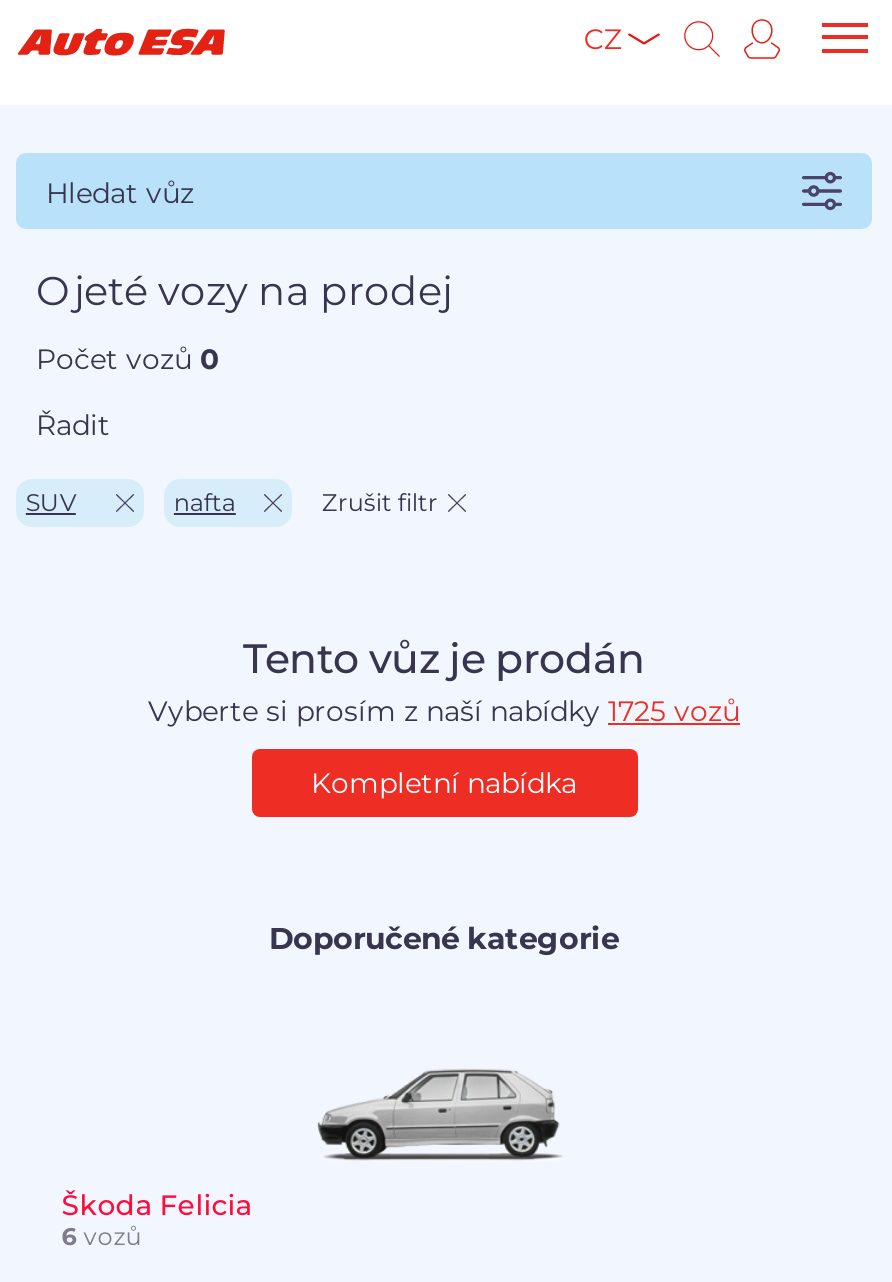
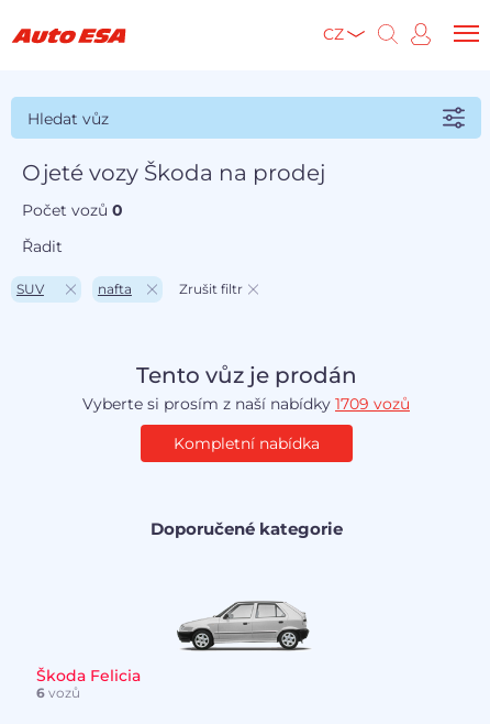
[36,266,452,314] Ojeté vozy na prodej -> [22,159,325,186] Ojeté vozy Škoda na prodej
[148,693,740,729] Vyberte si prosím z naší nabídky 1725 vozů -> [82,394,410,414] Vyberte si prosím z naší nabídky 1709 vozů

